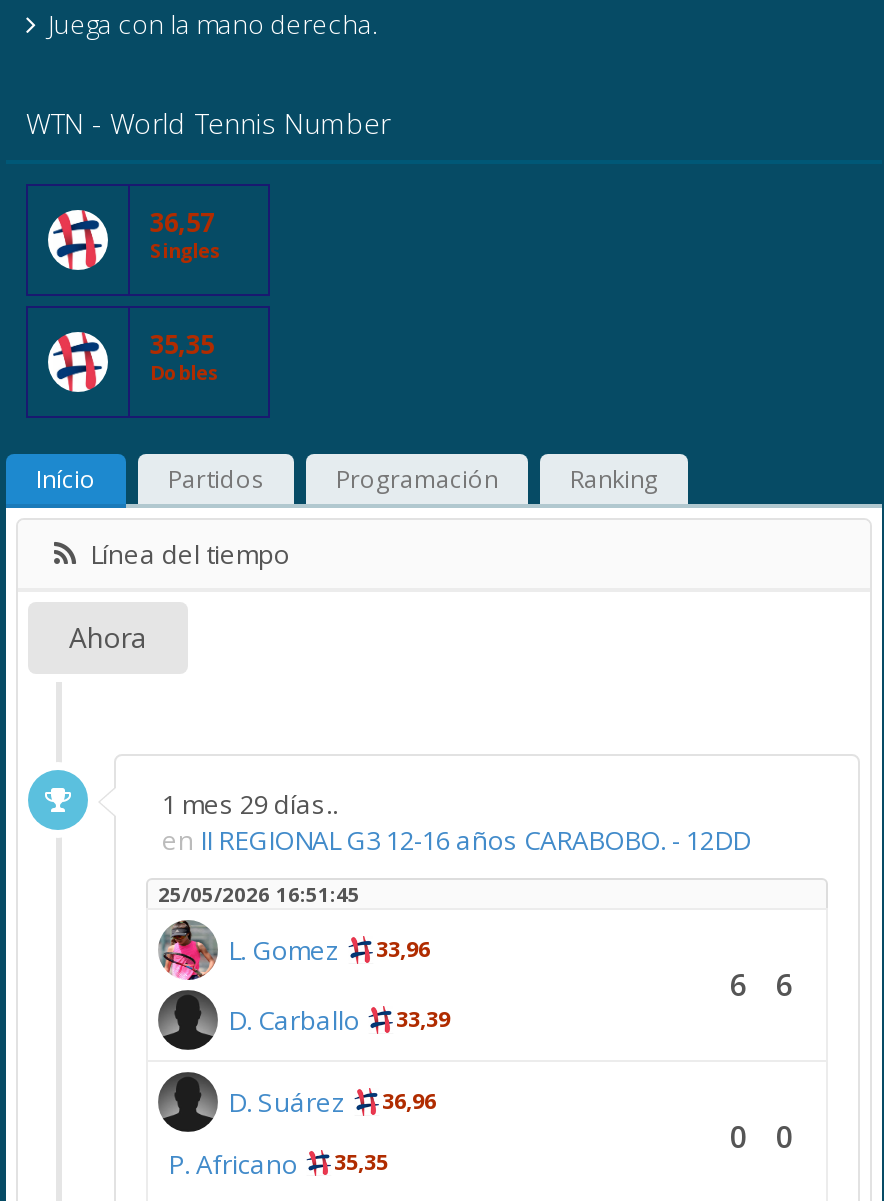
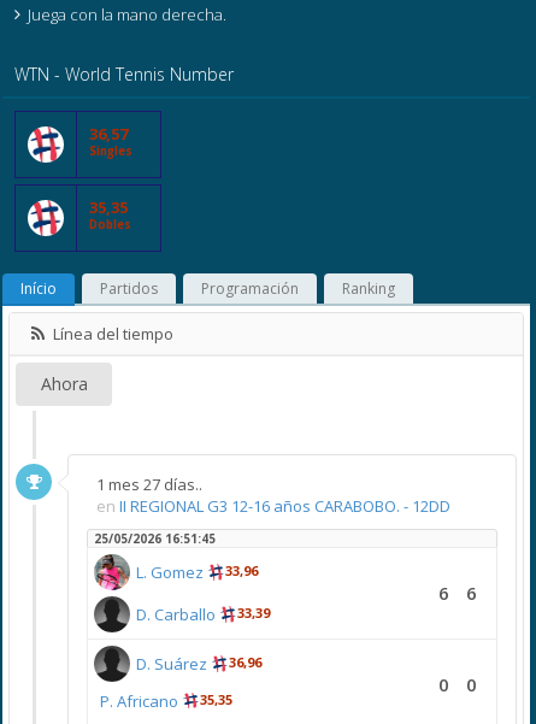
[162,786,338,822] 1 mes 29 días.. -> [96,473,202,495] 1 mes 27 días..

